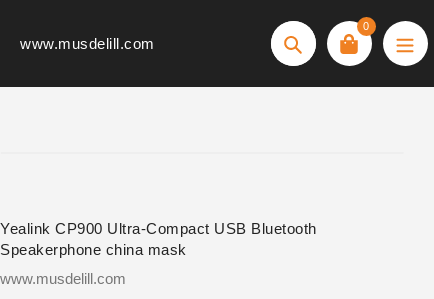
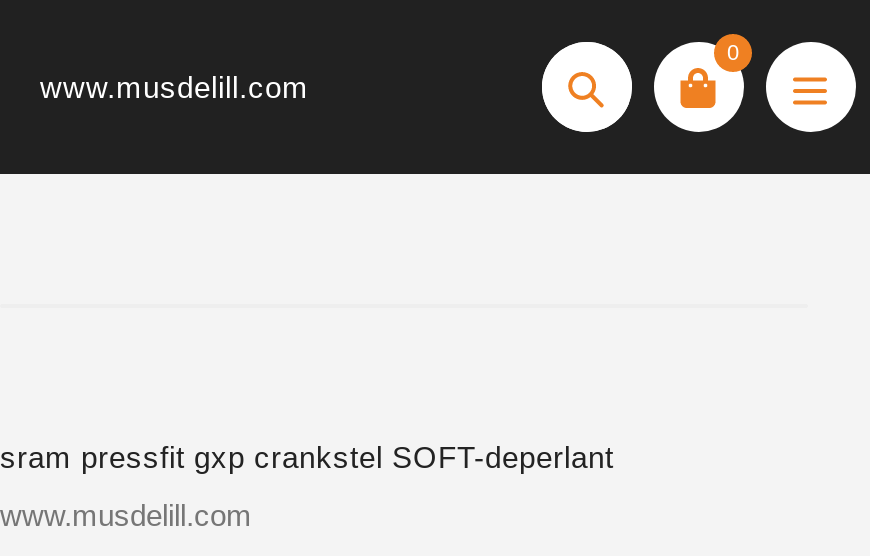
[0,220,316,258] Yealink CP900 Ultra-Compact USB Bluetooth | Speakerphone china mask -> [0,440,614,474] sram pressfit gxp crankstel SOFT-deperlant

